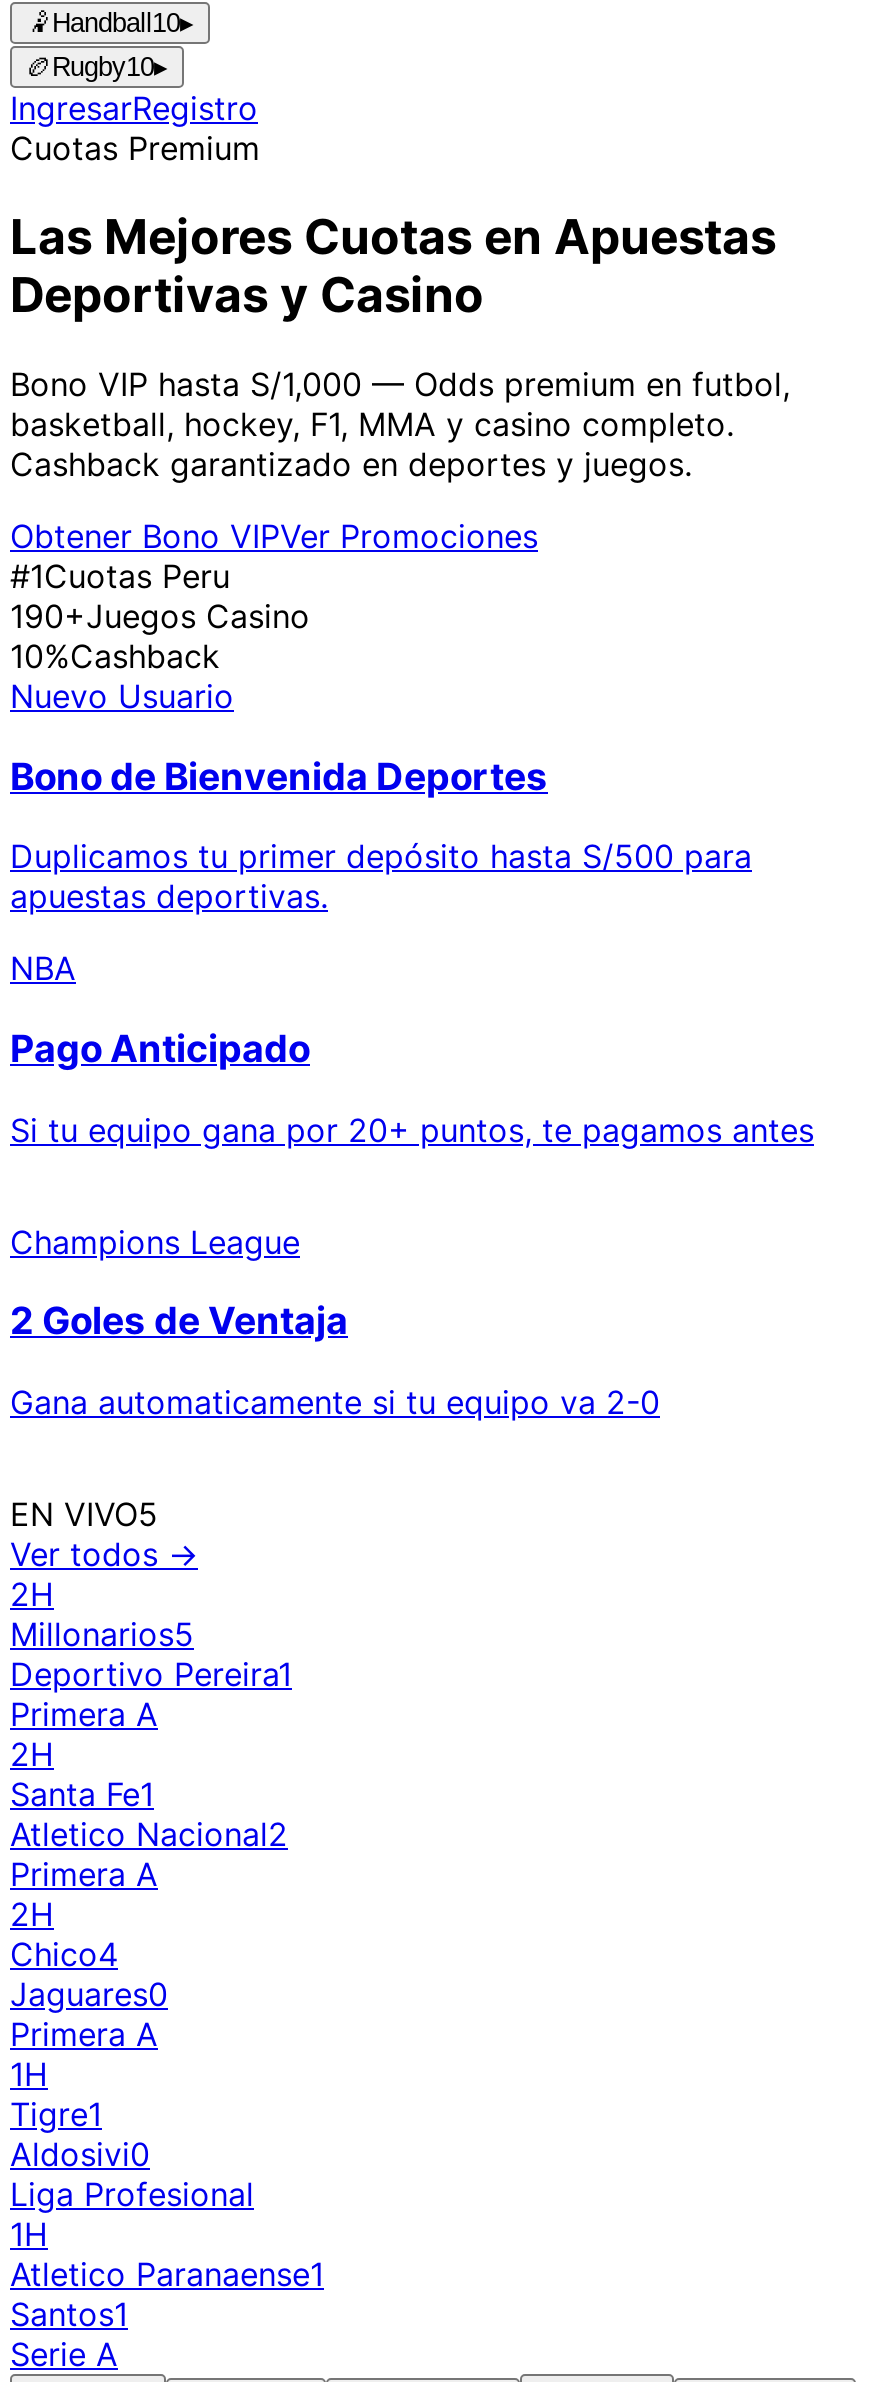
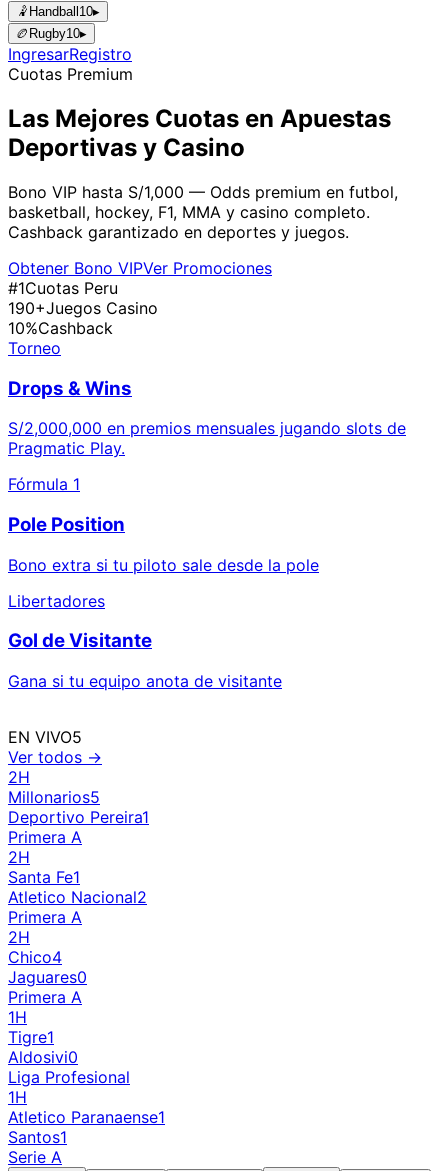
[10,676,234,716] Nuevo Usuario -> [8,338,61,358] Torneo
[10,753,548,799] Bono de Bienvenida Deportes -> [8,376,132,399] Drops & Wins
[10,836,752,916] Duplicamos tu primer depósito hasta S/500 para | apuestas deportivas. -> [8,418,406,458] S/2,000,000 en premios mensuales jugando slots de | Pragmatic Play.
[10,948,76,988] NBA -> [8,474,80,494] Fórmula 1
[10,1026,310,1072] Pago Anticipado -> [8,513,125,536] Pole Position
[10,1109,814,1149] Si tu equipo gana por 20+ puntos, te pagamos antes -> [8,555,319,575] Bono extra si tu piloto sale desde la pole
[10,1221,300,1261] Champions League -> [8,591,105,611] Libertadores
[10,1299,348,1345] 2 Goles de Ventaja -> [8,629,152,652] Gol de Visitante
[10,1382,660,1422] Gana automaticamente si tu equipo va 2-0 -> [8,671,282,691] Gana si tu equipo anota de visitante

